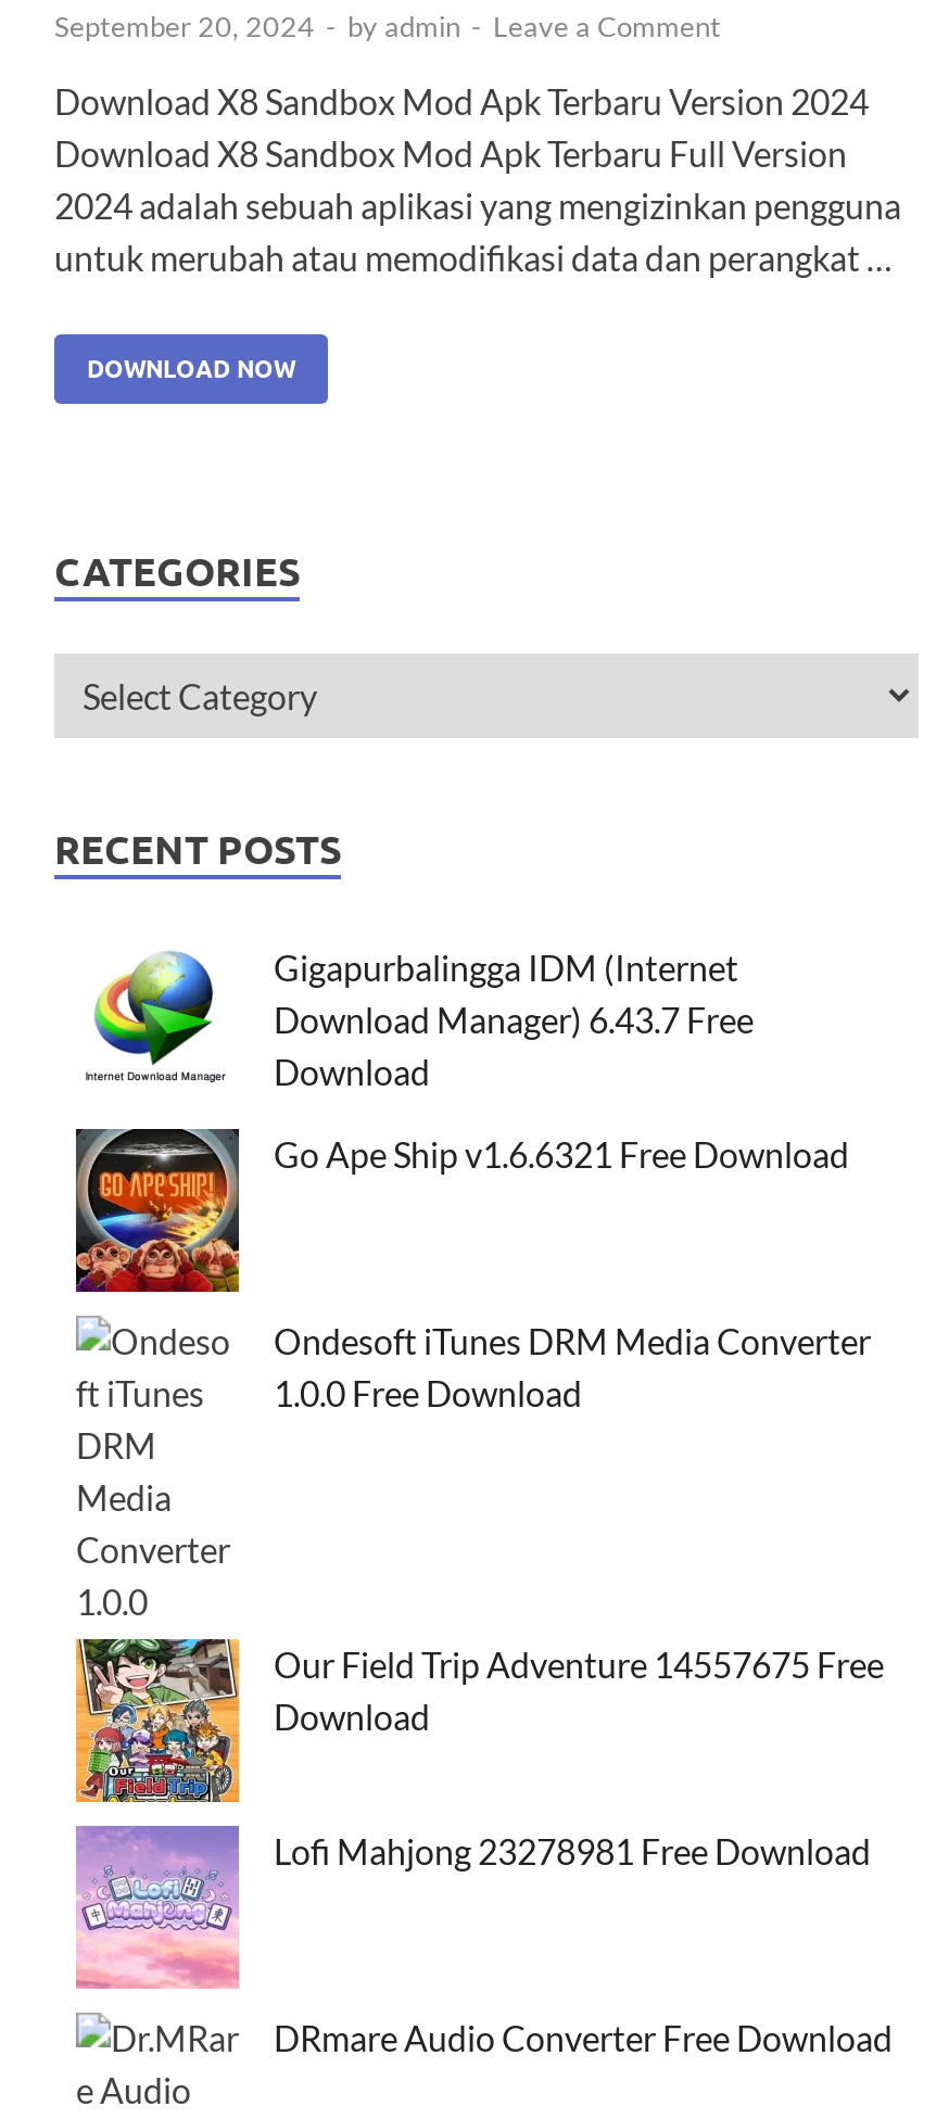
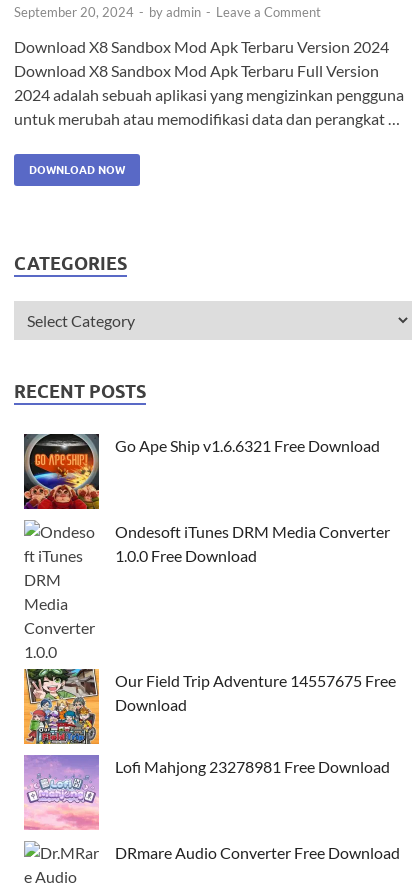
[76,947,754,1092] [image] | Gigapurbalingga IDM (Internet | Download Manager) 6.43.7 Free | Download -> none

